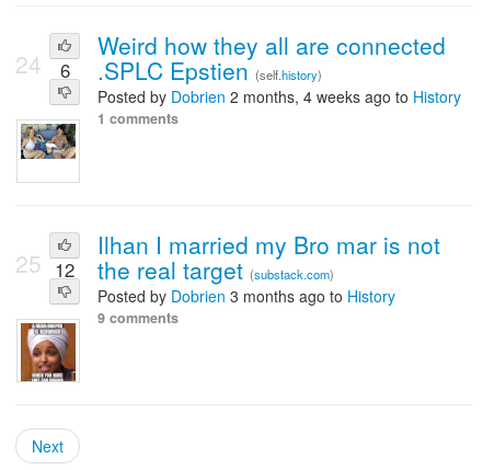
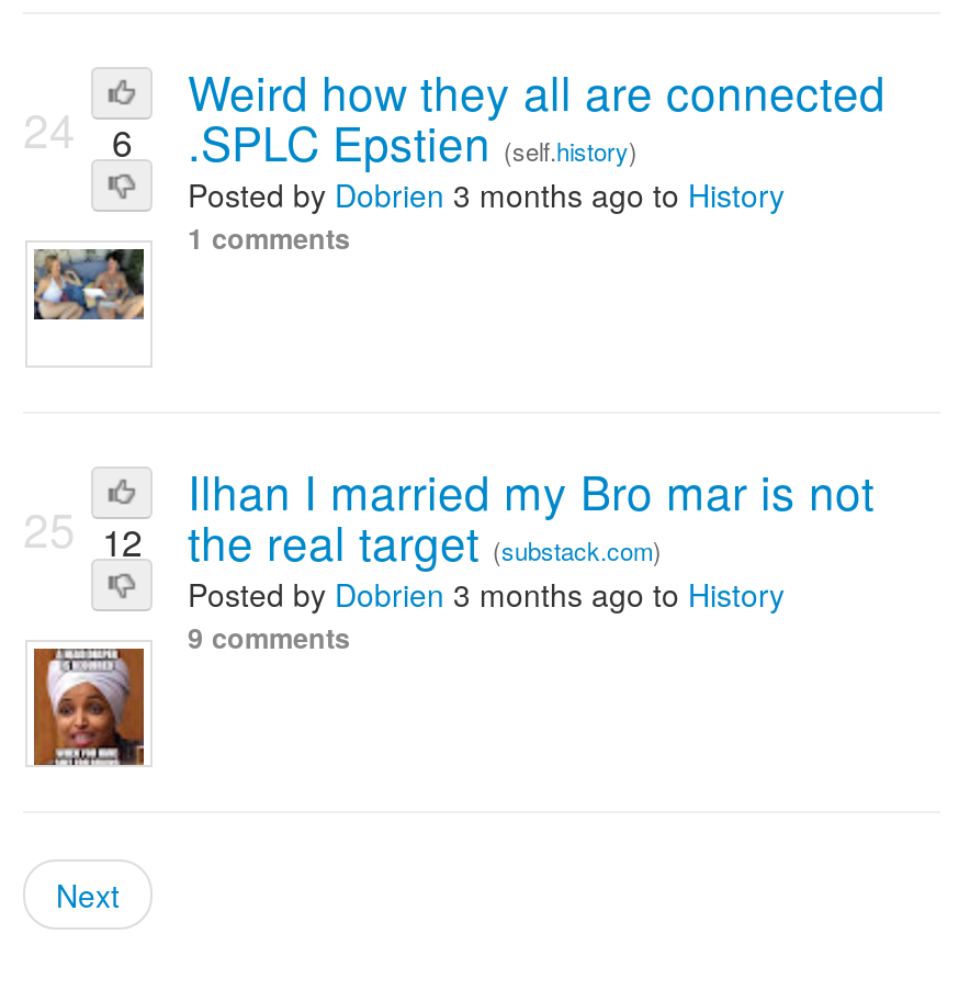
[97,85,461,107] Posted by Dobrien 2 months, 4 weeks ago to History -> [188,172,785,216] Posted by Dobrien 3 months ago to History

